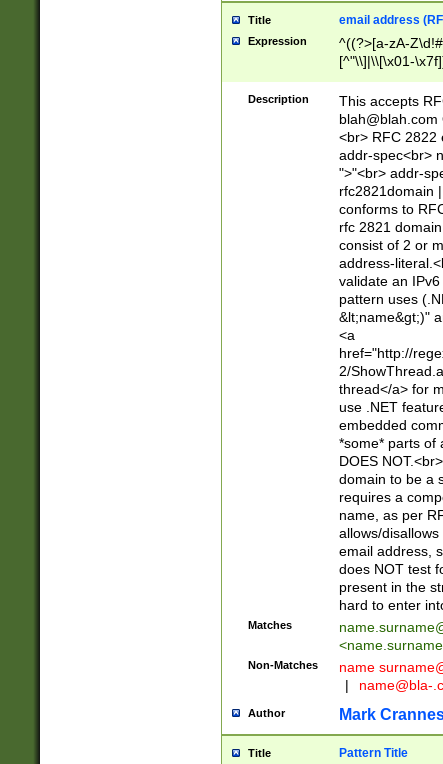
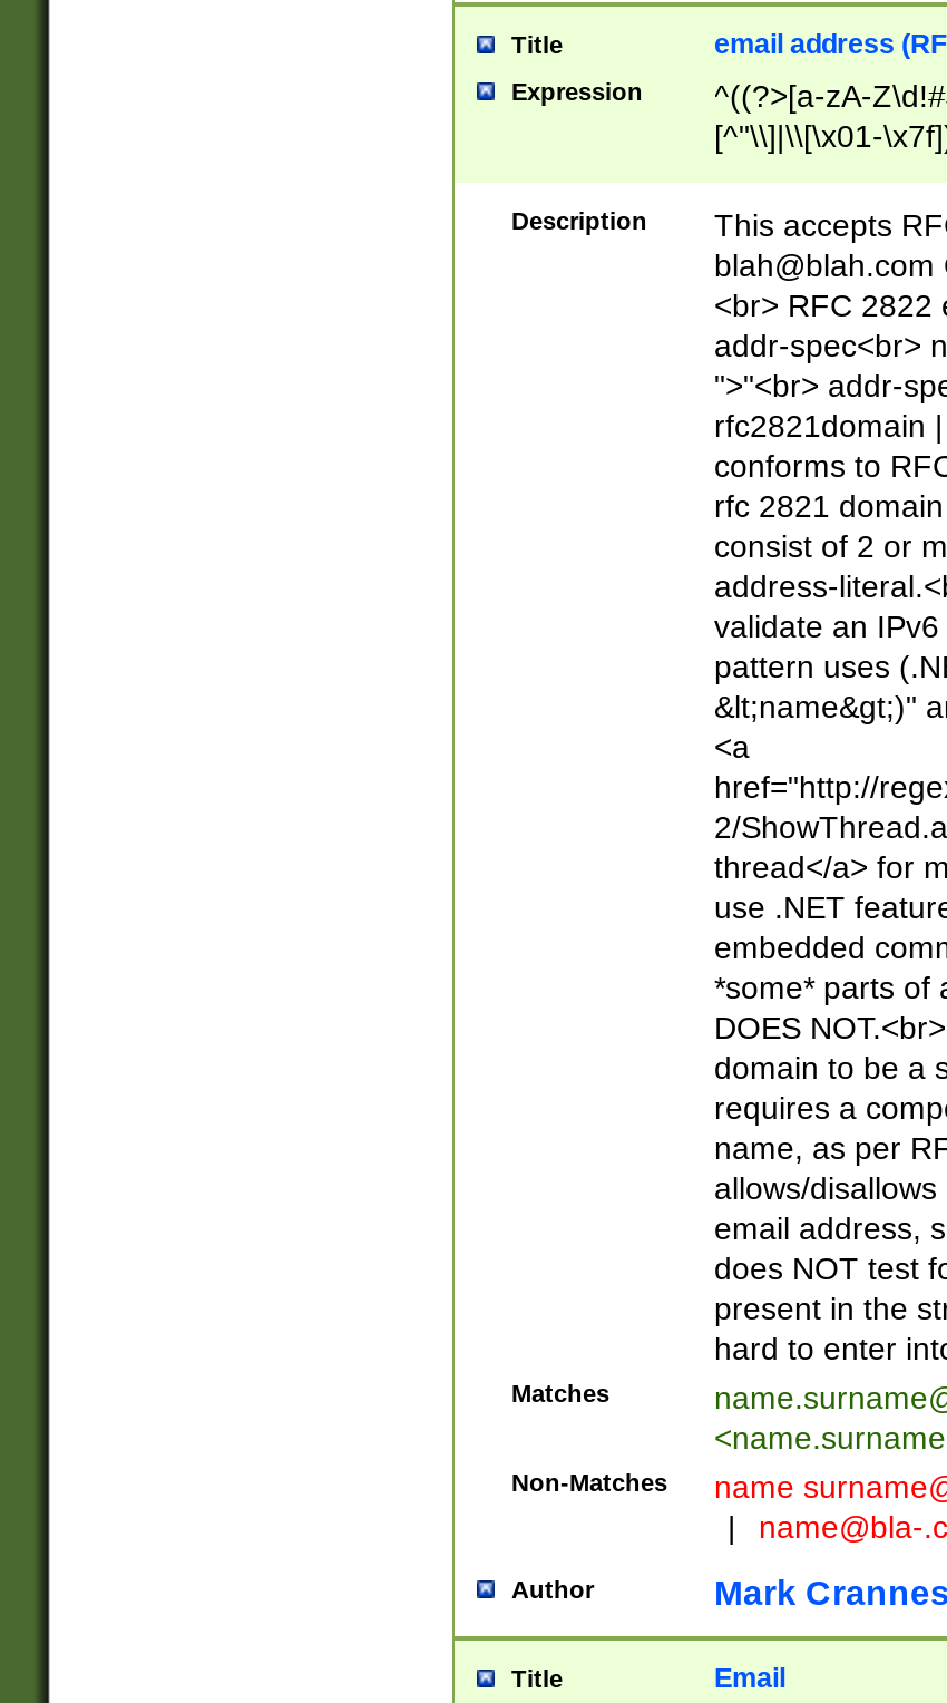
[338,746,407,760] Pattern Title -> [714,1663,785,1695] Email

